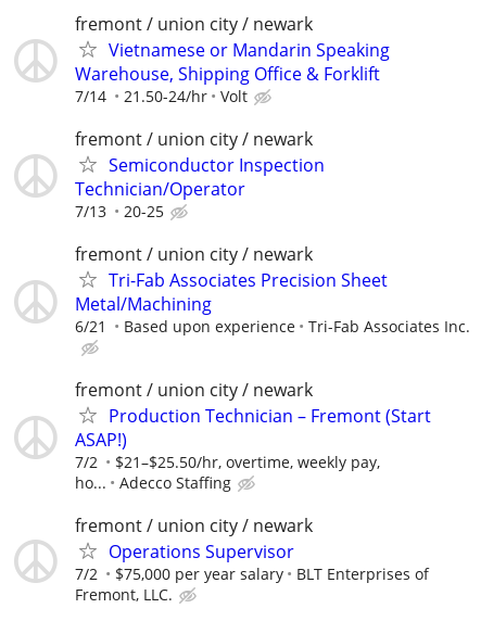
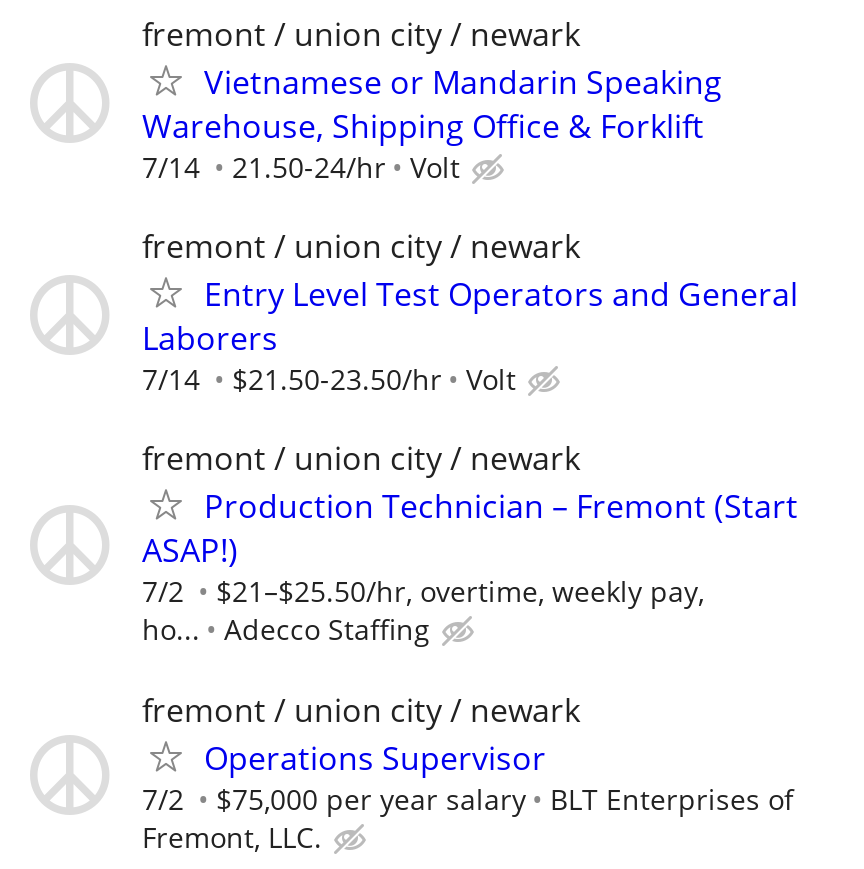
[75,153,470,337] Semiconductor Inspection | Technician/Operator | 7/13 | 20-25 | fremont / union city / newark | Tri-Fab Associates Precision Sheet | Metal/Machining | 6/21 | Based upon experience | Tri-Fab Associates Inc. -> [142,273,798,399] Entry Level Test Operators and General | Laborers | 7/14 | $21.50-23.50/hr | Volt

